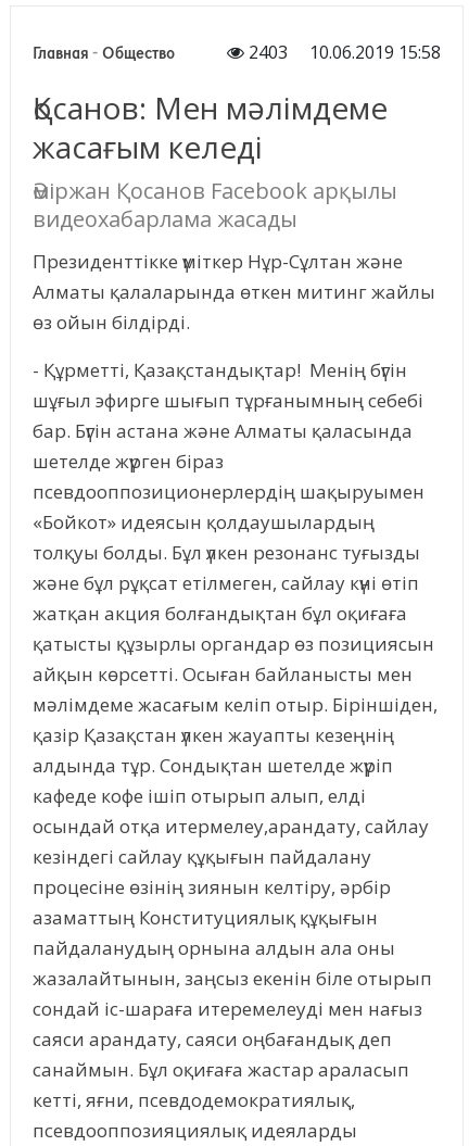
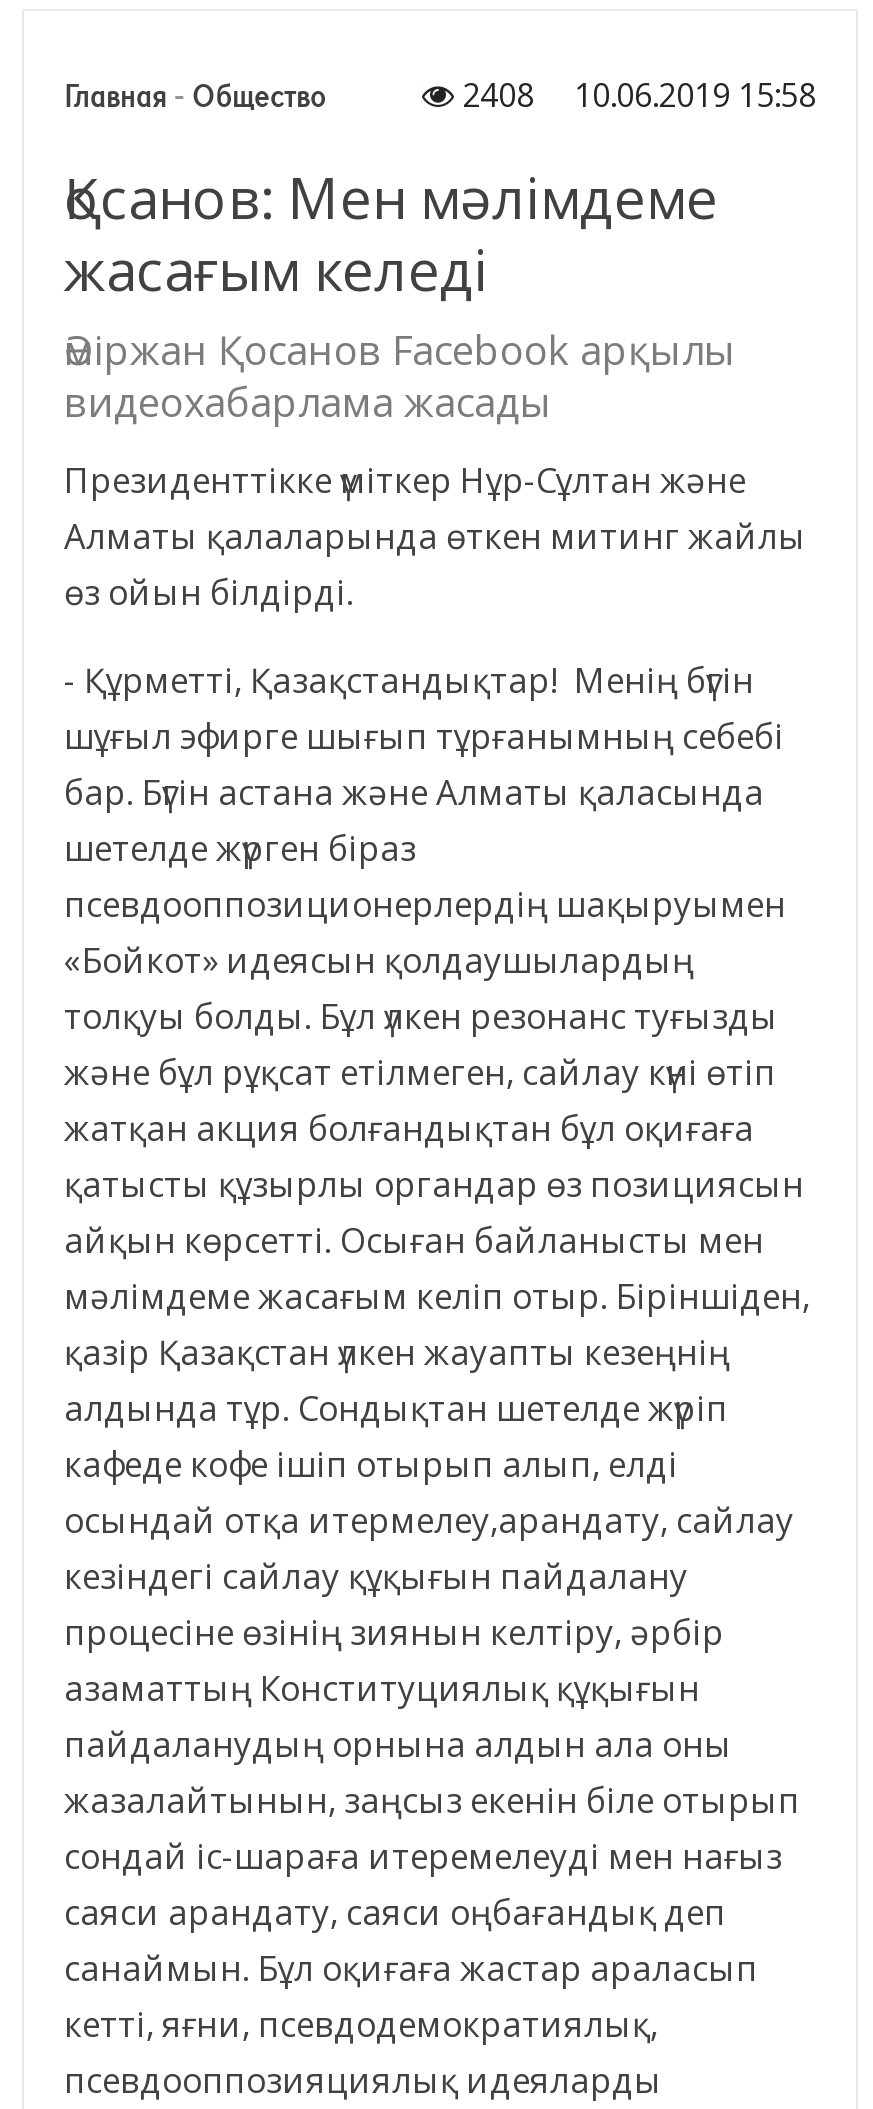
[244,40,441,64] 2403 10.06.2019 15:58 -> [454,73,816,117] 2408 10.06.2019 15:58

